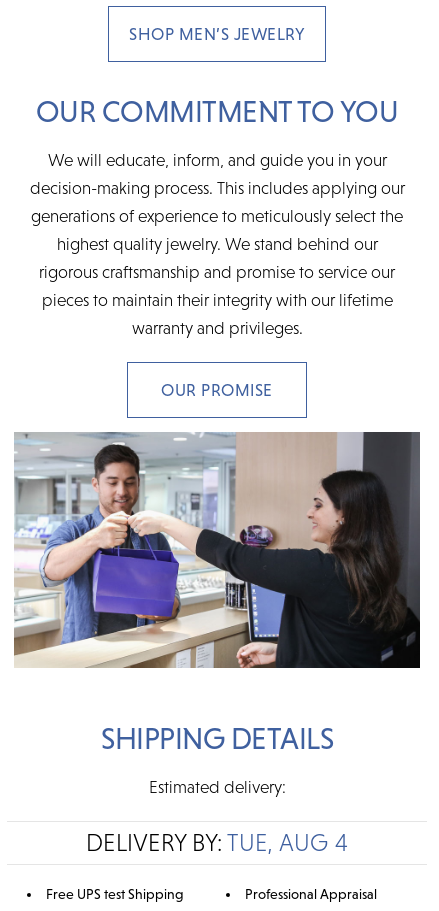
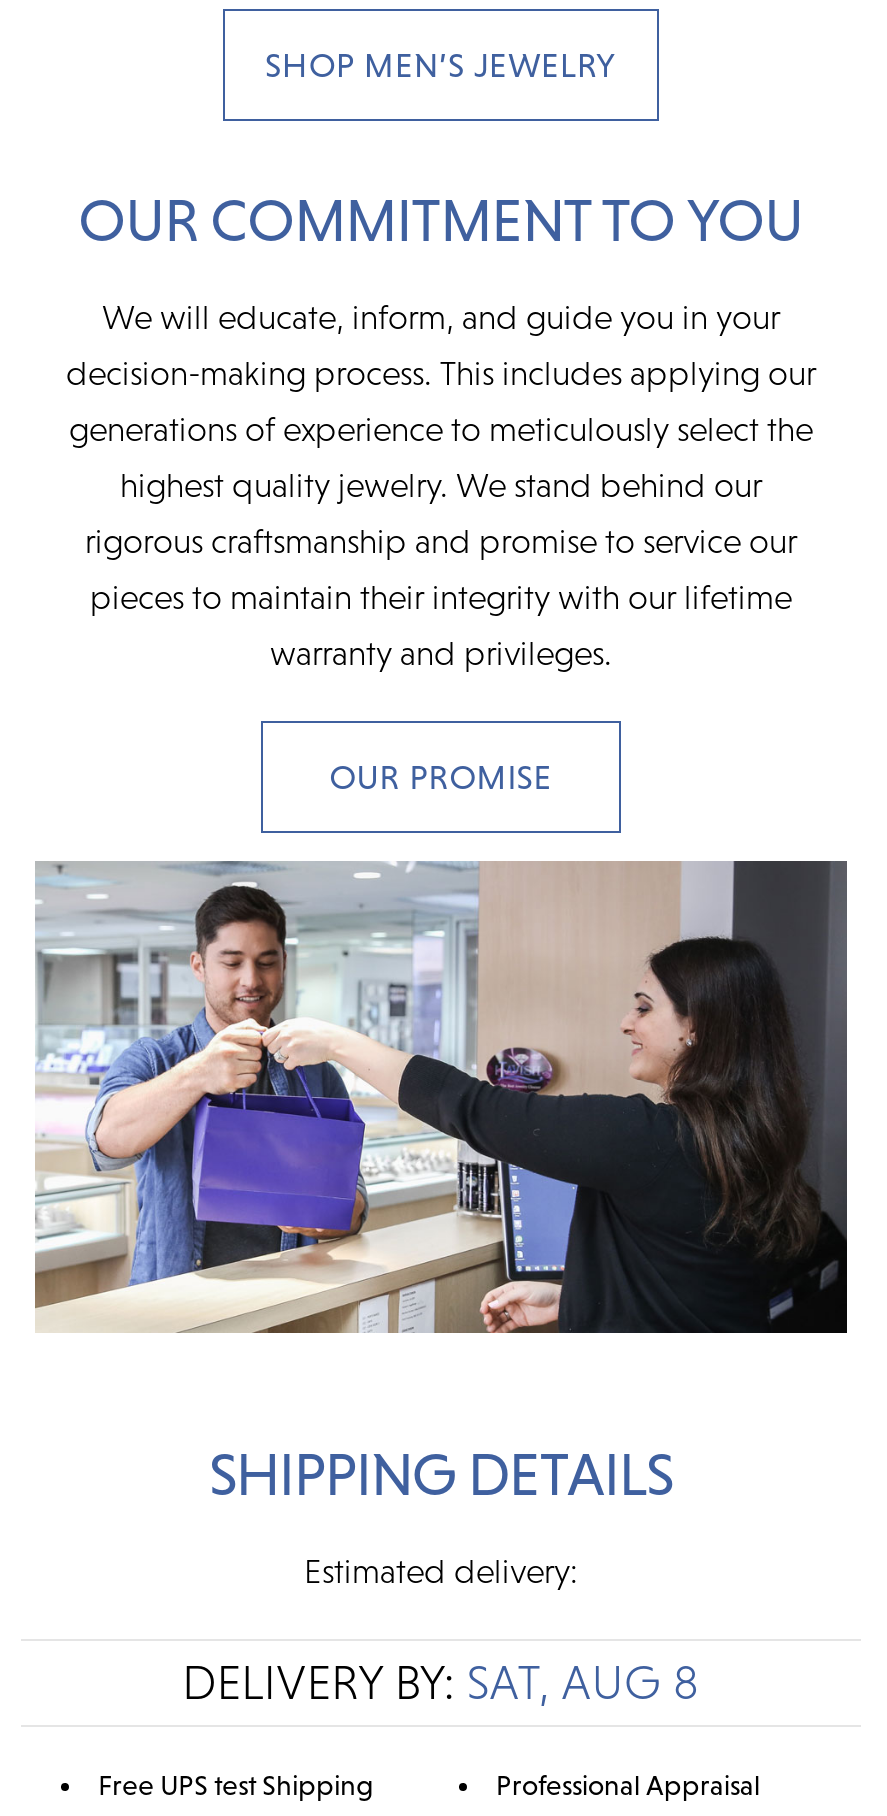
[86,829,348,856] DELIVERY BY: TUE, AUG 4 -> [182,1654,700,1708] DELIVERY BY: SAT, AUG 8

